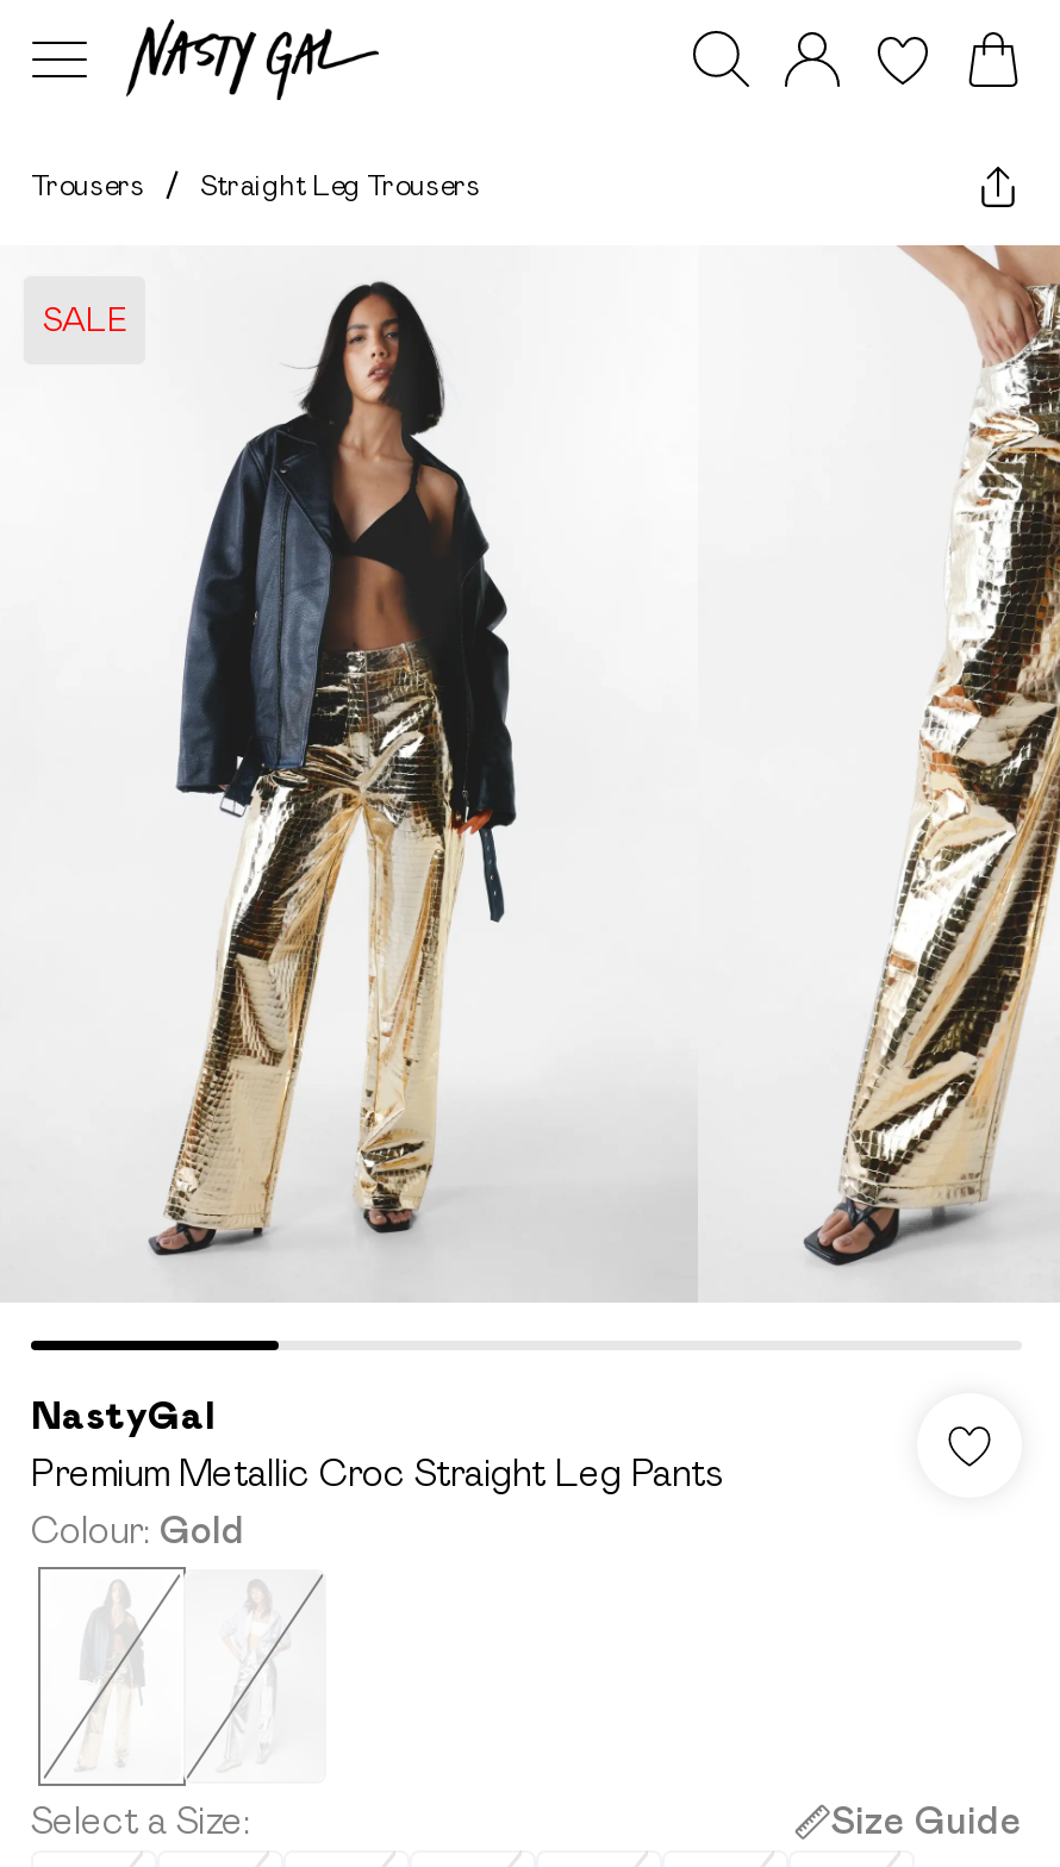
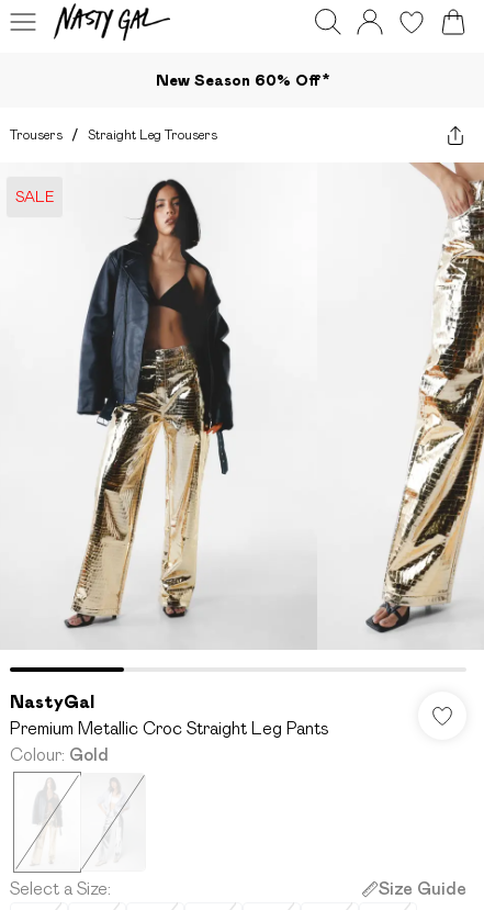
none -> [155,71,330,88] New Season 60% Off*

